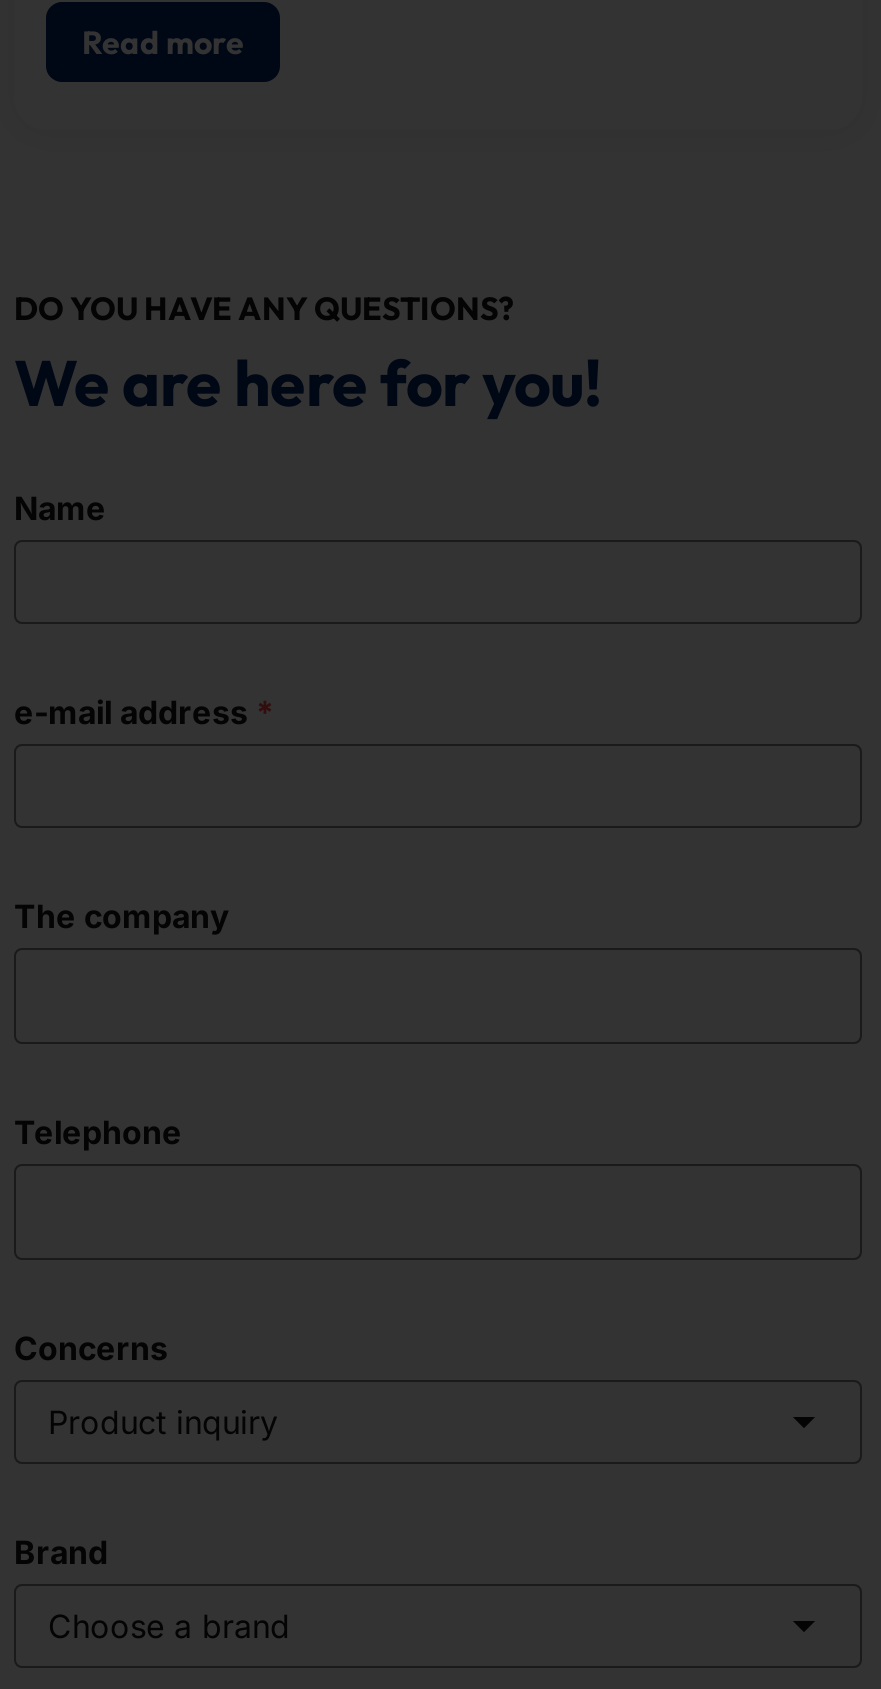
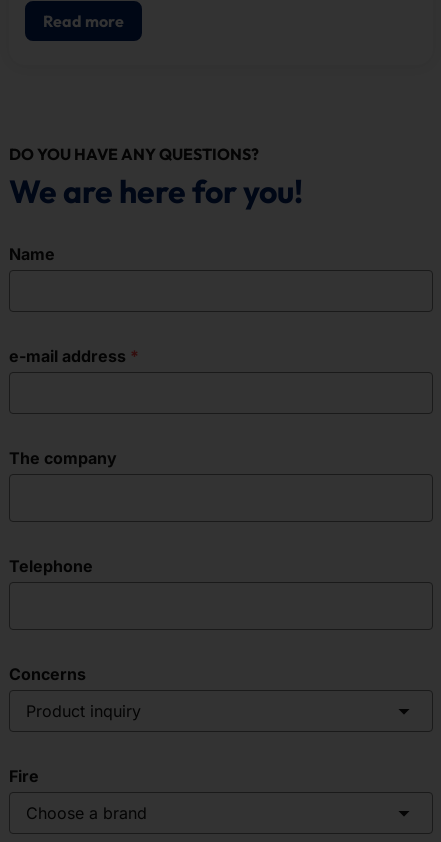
[14,1532,108,1572] Brand -> [9,766,39,786] Fire

